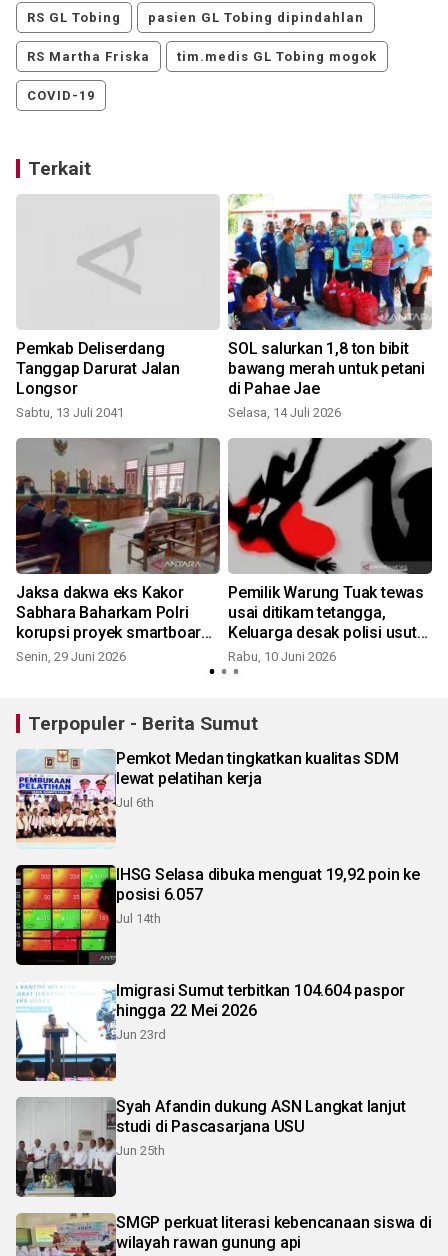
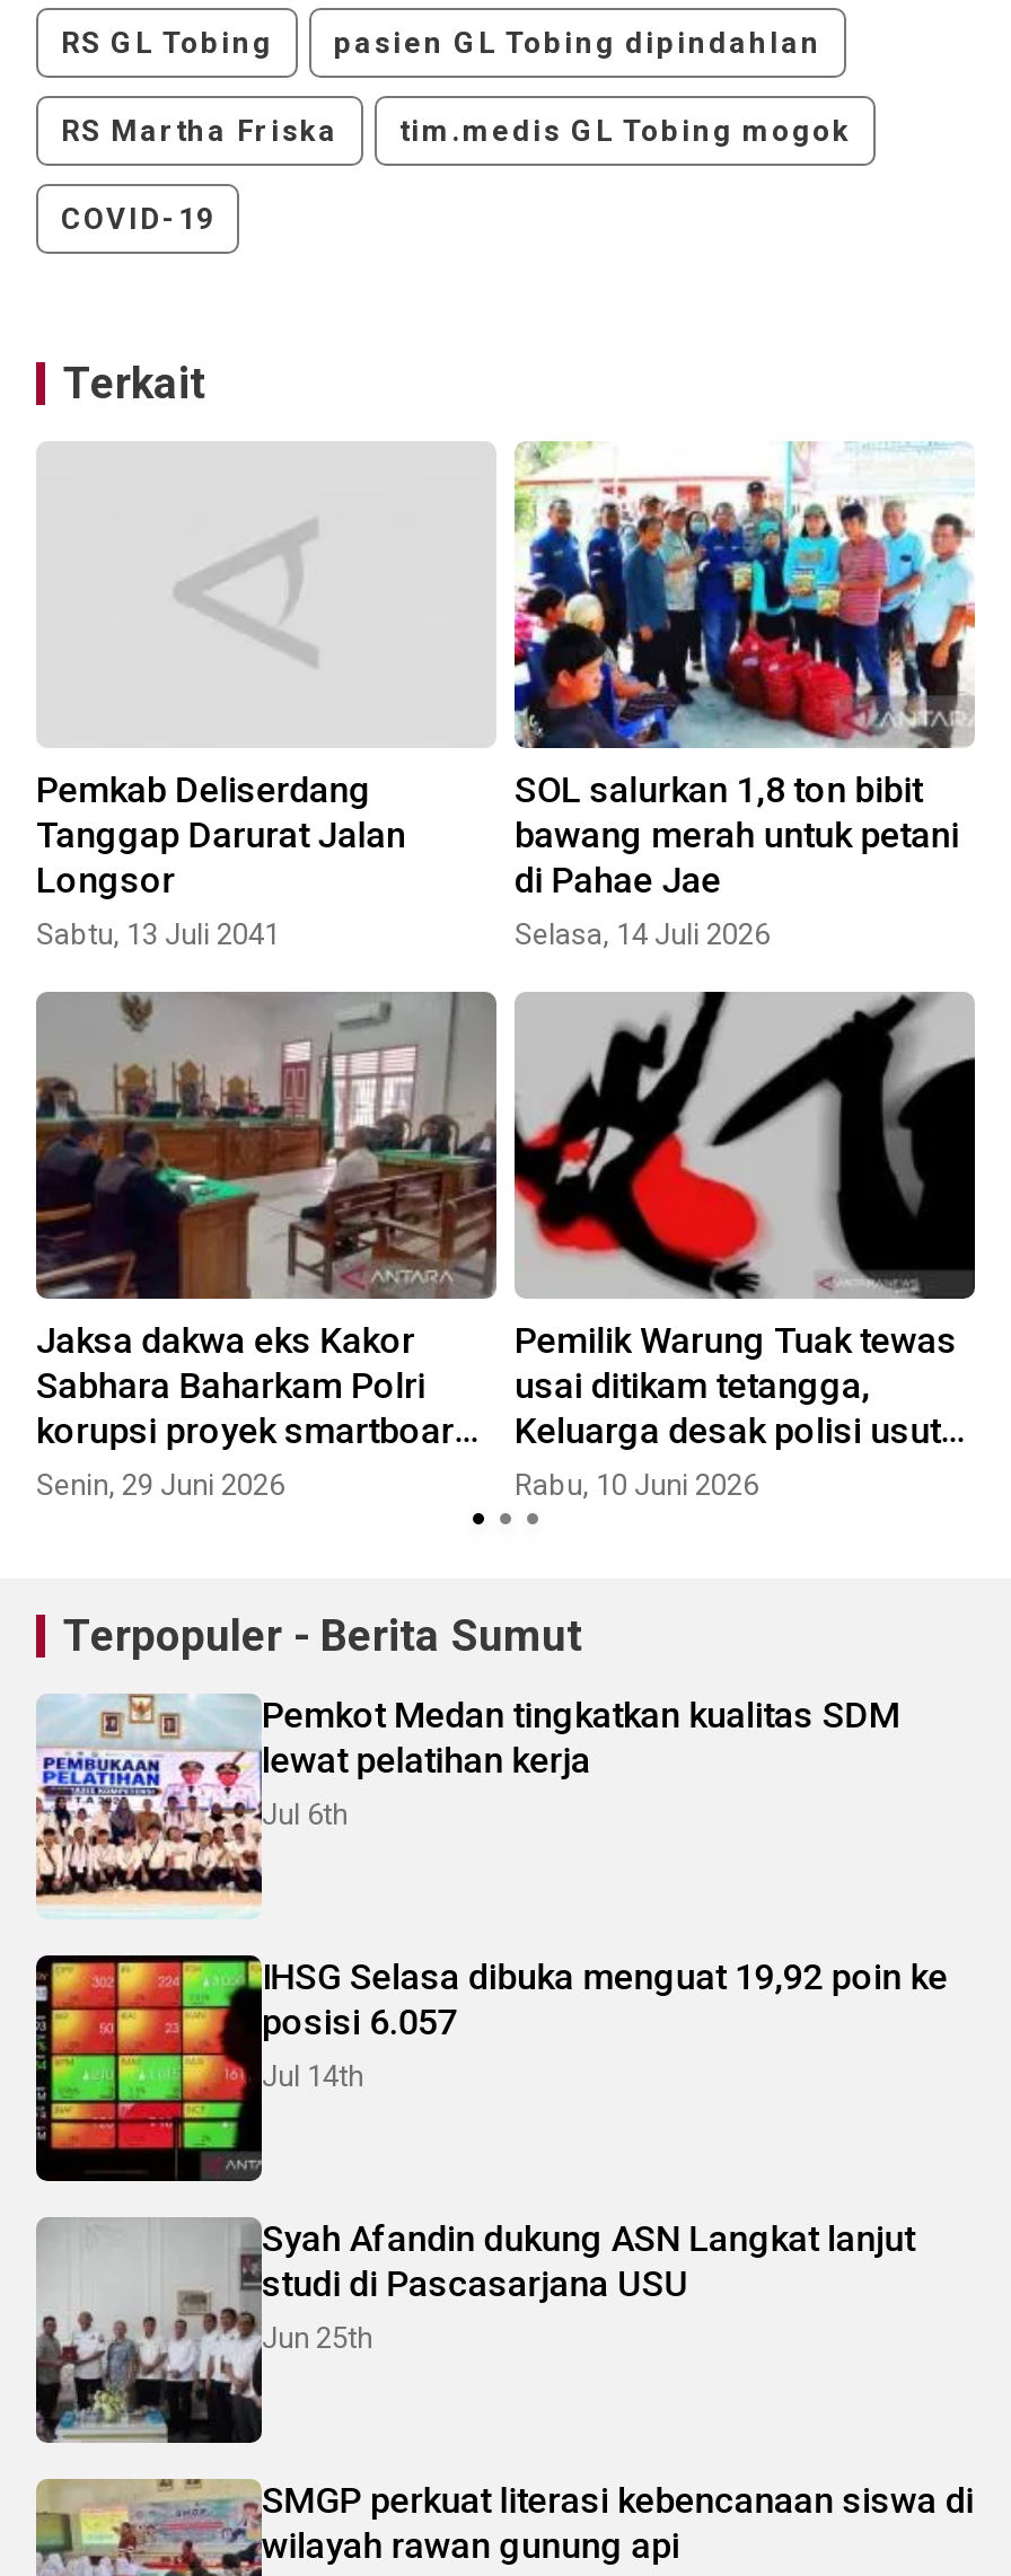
[16,981,405,1082] [image] | Imigrasi Sumut terbitkan 104.604 paspor | hingga 22 Mei 2026 | Jun 23rd -> none

